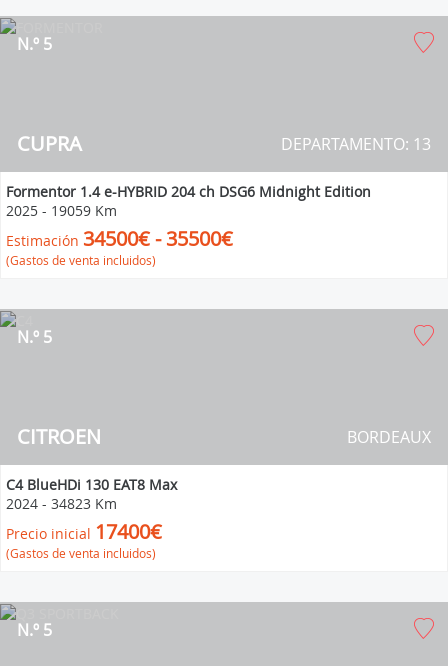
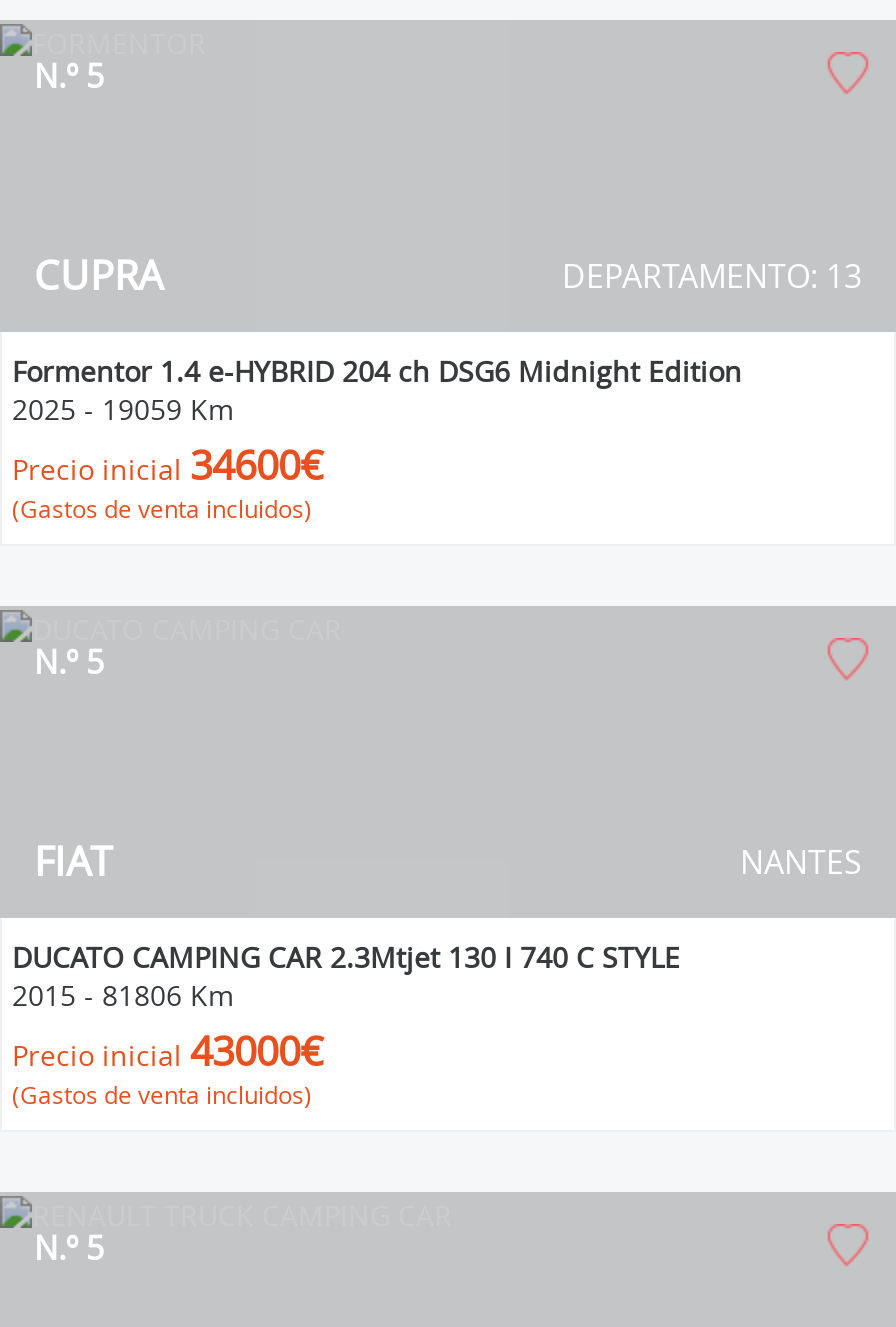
[6,225,233,252] Estimación 34500€ - 35500€ -> [12,438,324,492] Precio inicial 34600€
[17,423,101,450] CITROEN -> [34,834,112,888] FIAT
[347,426,431,448] BORDEAUX -> [740,840,862,884] NANTES
[6,475,177,545] C4 BlueHDi 130 EAT8 Max | 2024 - 34823 Km | Precio inicial 17400€ -> [12,938,680,1078] DUCATO CAMPING CAR 2.3Mtjet 130 I 740 C STYLE | 2015 - 81806 Km | Precio inicial 43000€

